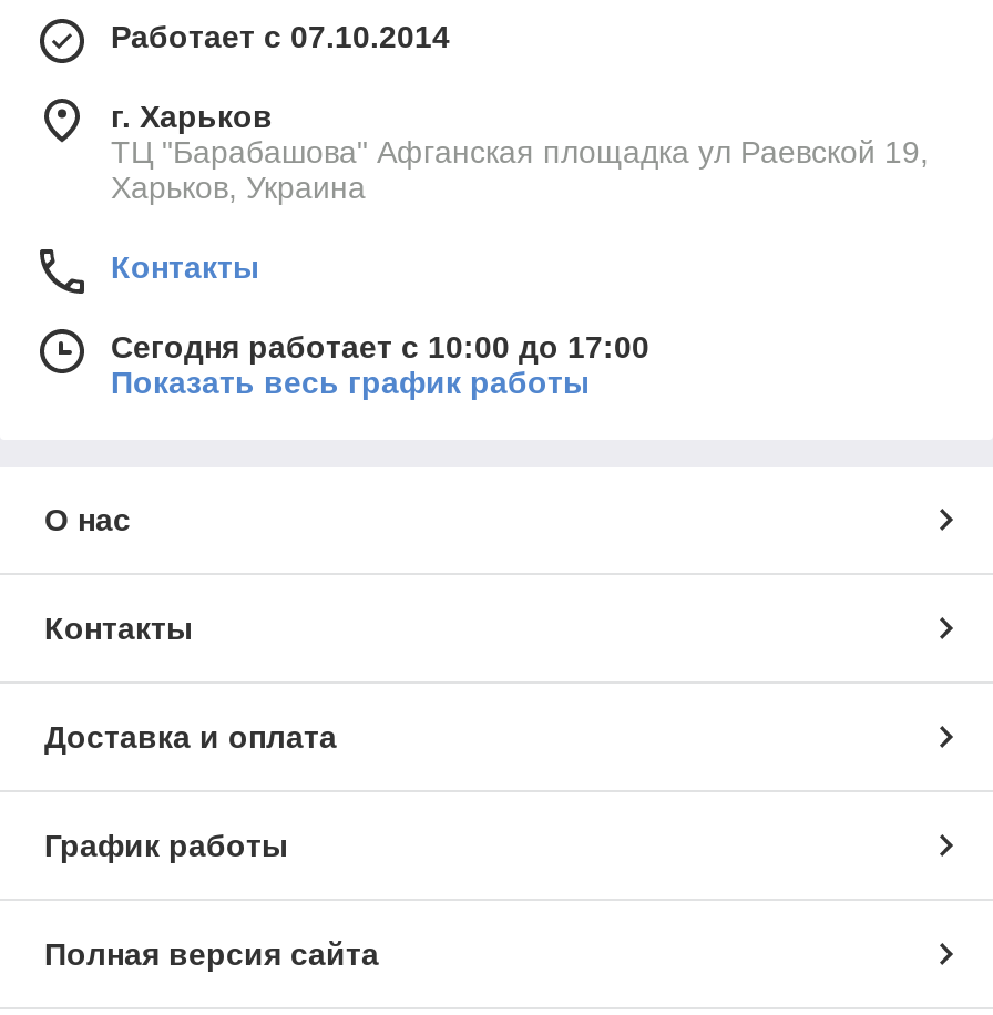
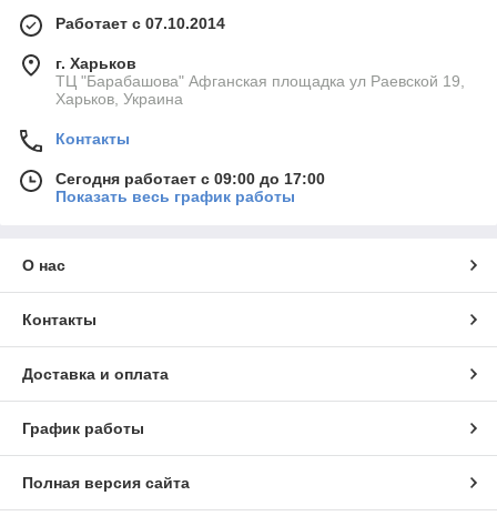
[111,330,649,365] Сегодня работает с 10:00 до 17:00 -> [55,170,325,188] Сегодня работает с 09:00 до 17:00

